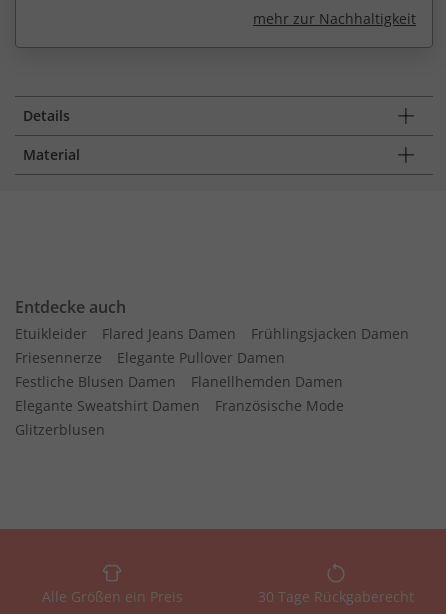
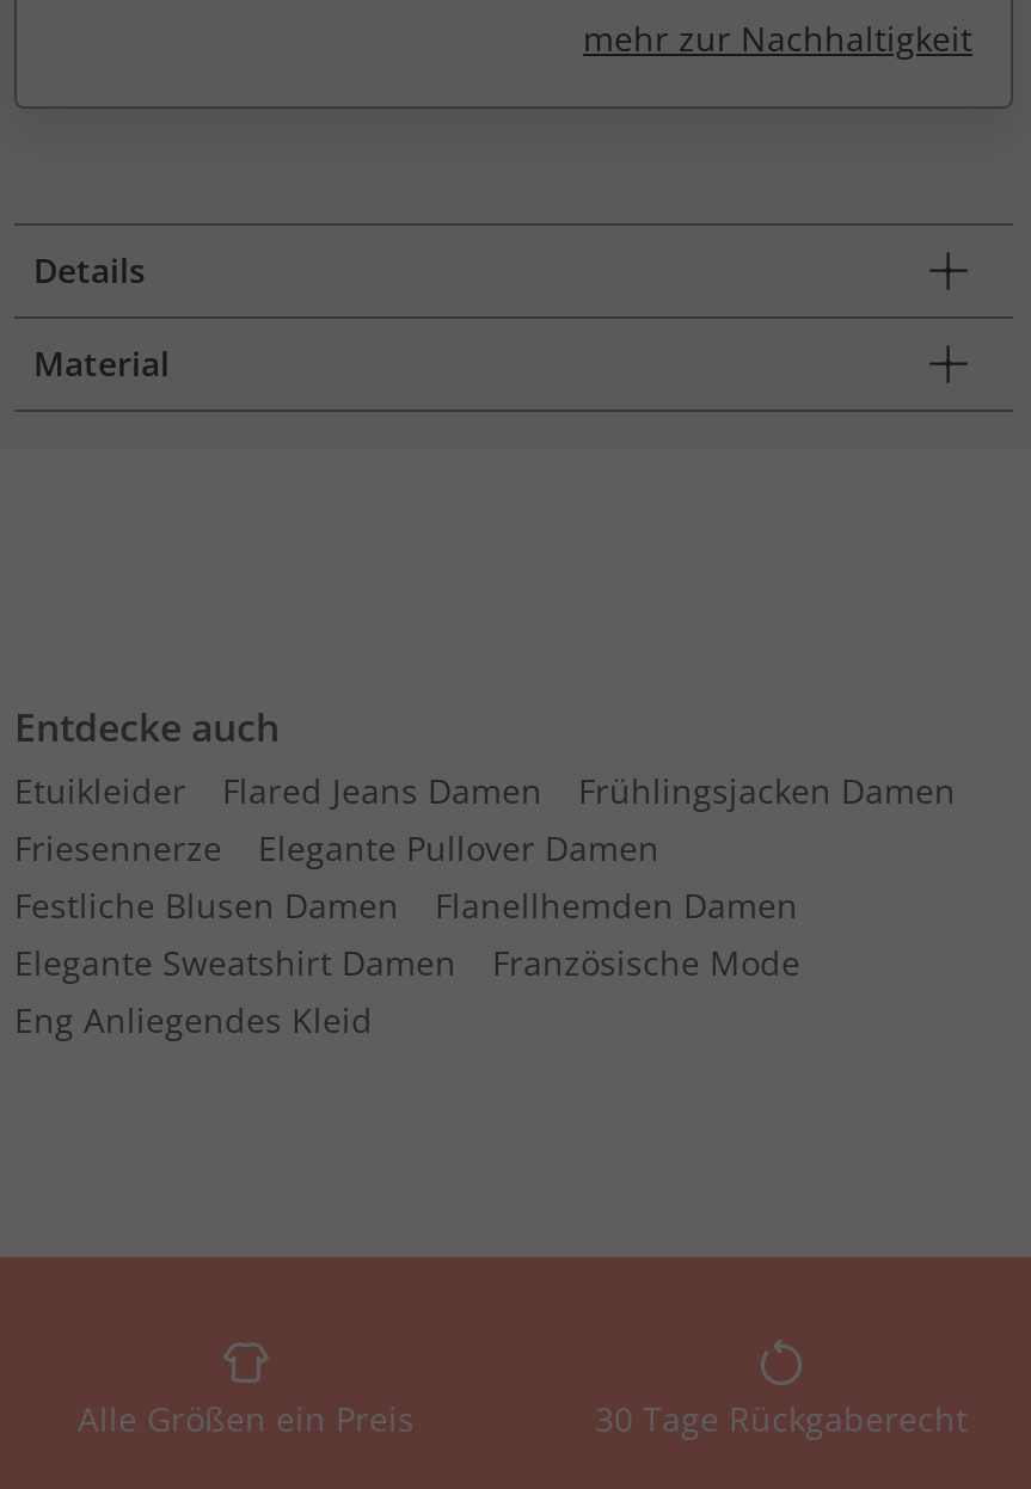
[15,420,105,439] Glitzerblusen -> [14,997,373,1042] Eng Anliegendes Kleid

